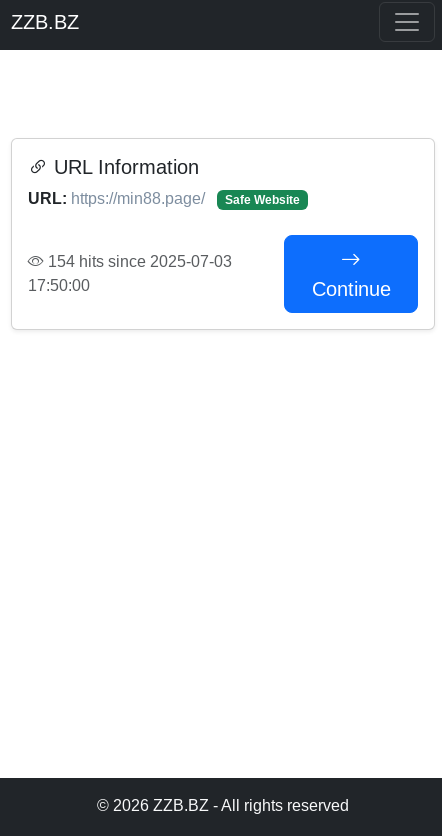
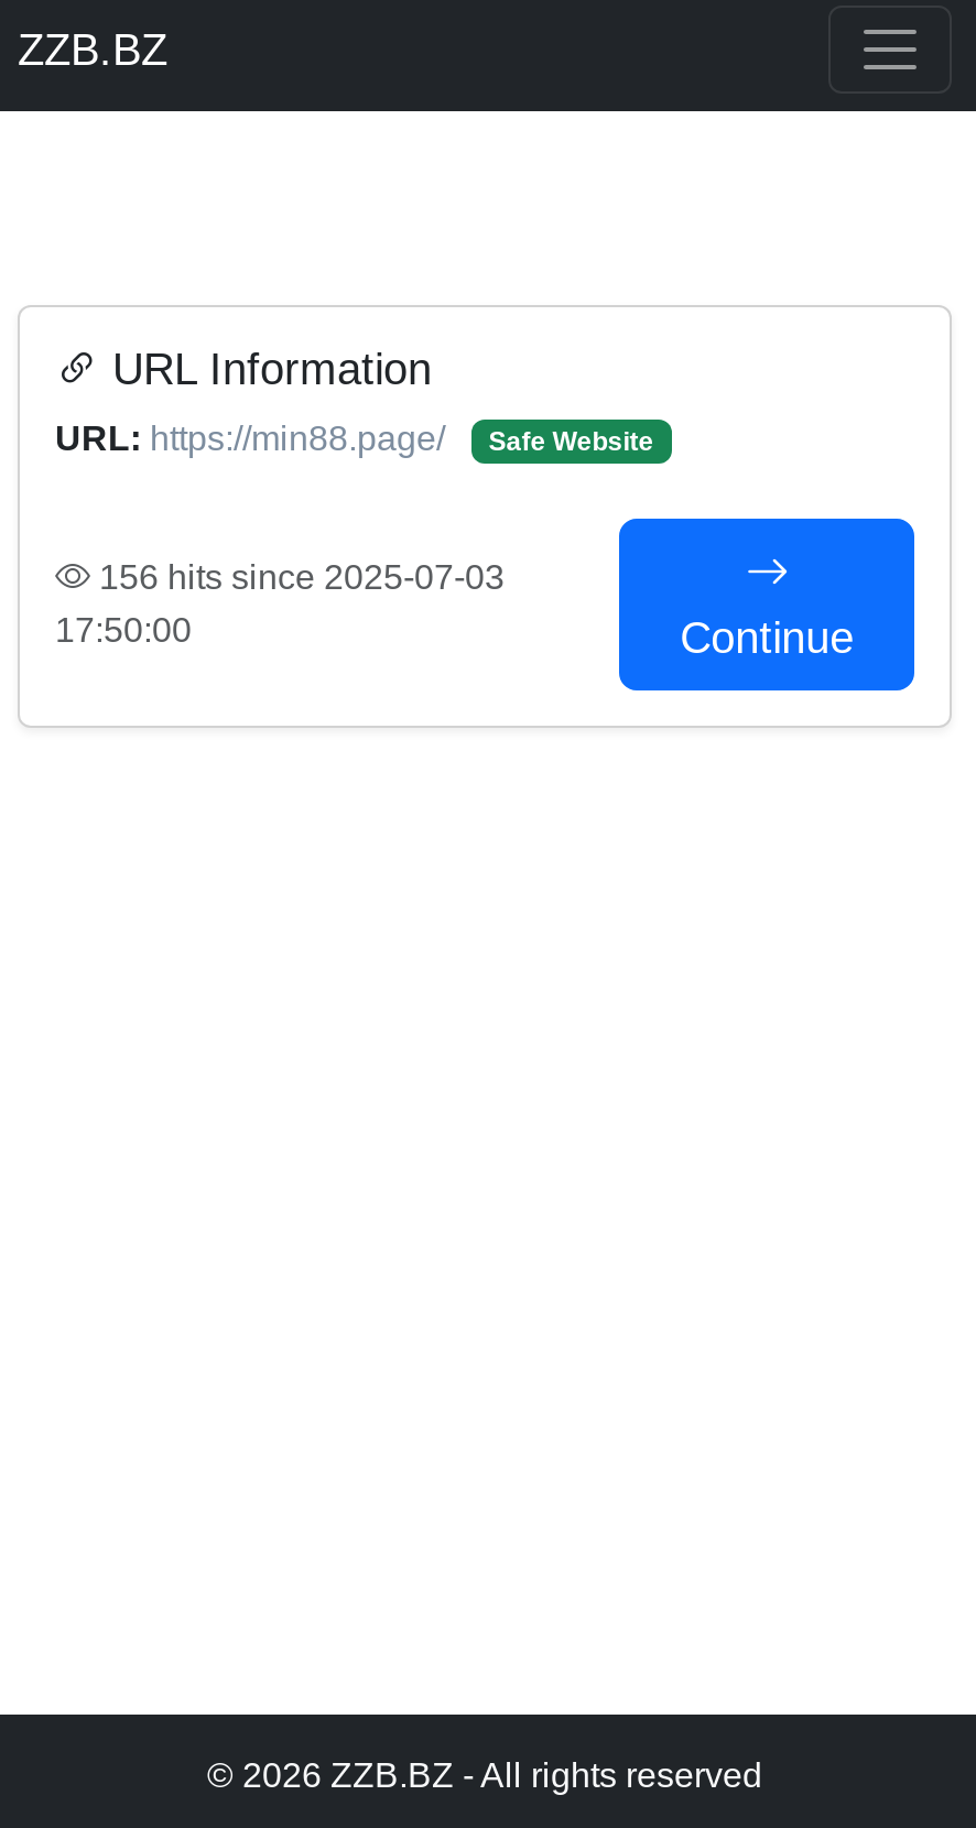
[44,253,232,270] 154 hits since 2025-07-03 -> [90,558,505,596] 156 hits since 2025-07-03

